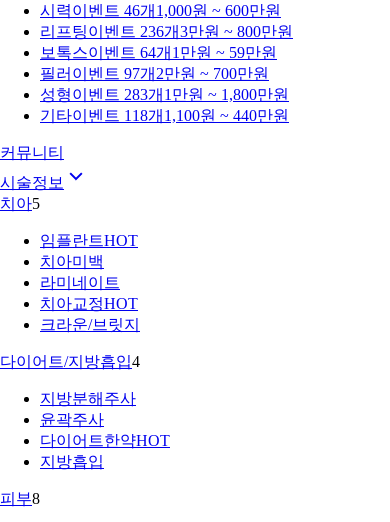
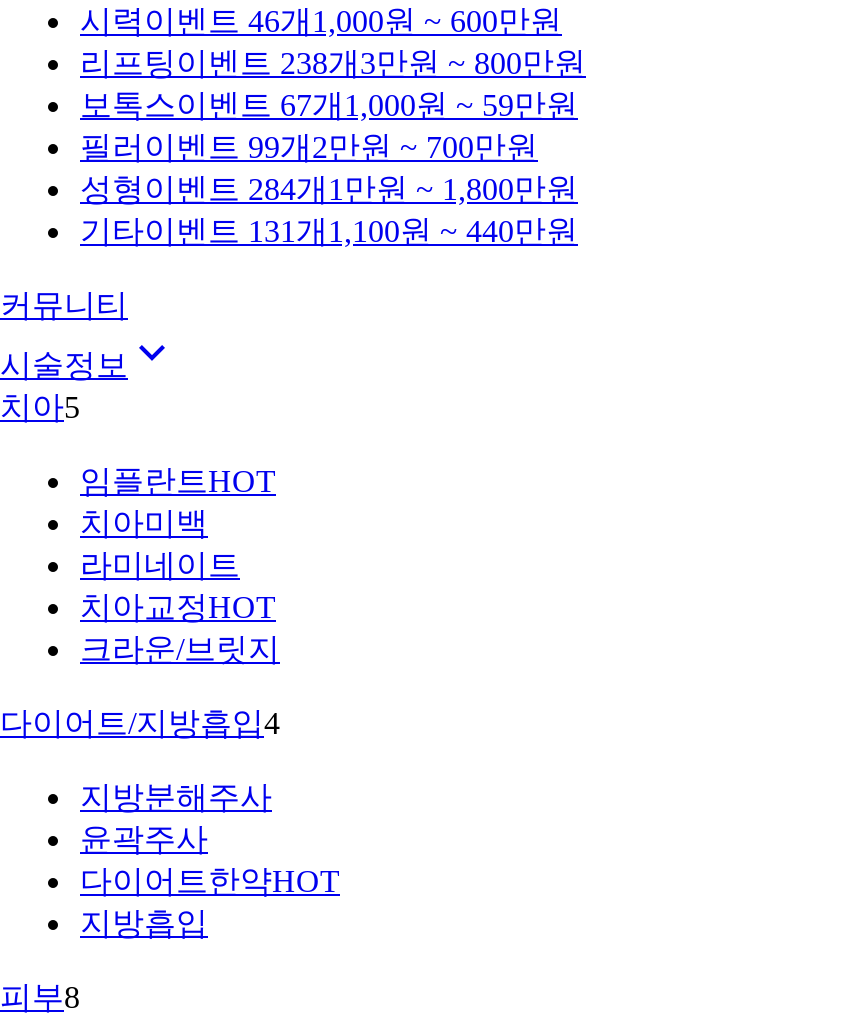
[40,23,293,40] 리프팅 이벤트 236개3만원 ~ 800만원 -> [80,46,586,80] 리프팅 이벤트 238개3만원 ~ 800만원
[40,44,277,61] 보톡스 이벤트 64개 1만원 ~ 59만원 -> [80,88,578,122] 보톡스 이벤트 67개 1,000원 ~ 59만원
[40,65,269,82] 필러 이벤트 97개2만원 ~ 700만원 -> [80,130,538,164] 필러 이벤트 99개2만원 ~ 700만원
[40,86,289,103] 성형 이벤트 283개 1만원 ~ 1,800만원 -> [80,172,578,206] 성형 이벤트 284개 1만원 ~ 1,800만원
[40,107,289,124] 기타이벤트 118개 1,100원 ~ 440만원 -> [80,214,578,248] 기타이벤트 131개 1,100원 ~ 440만원

